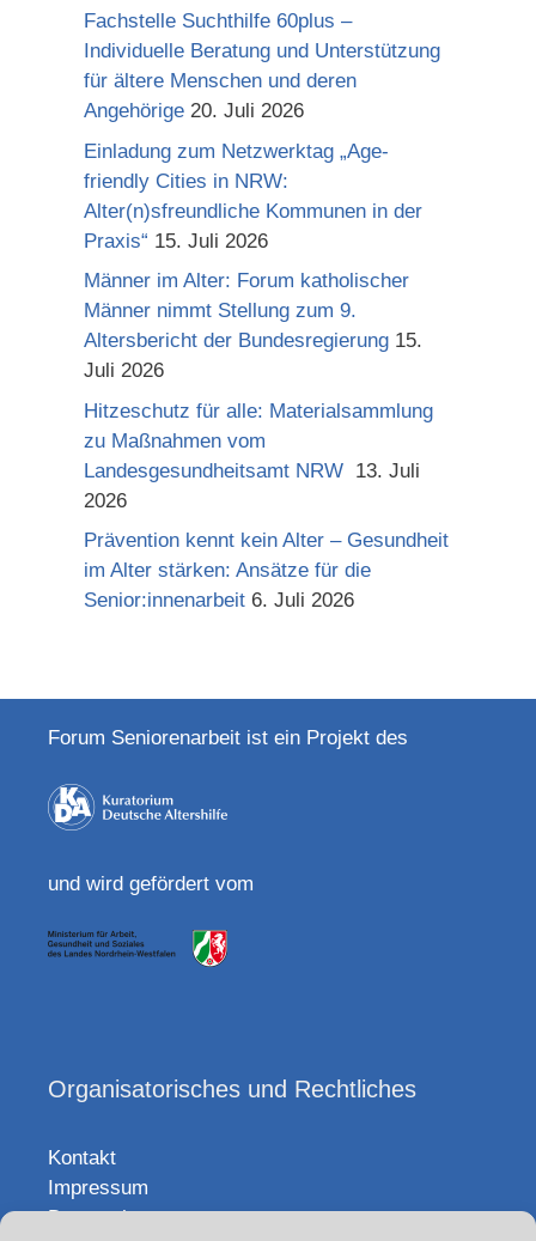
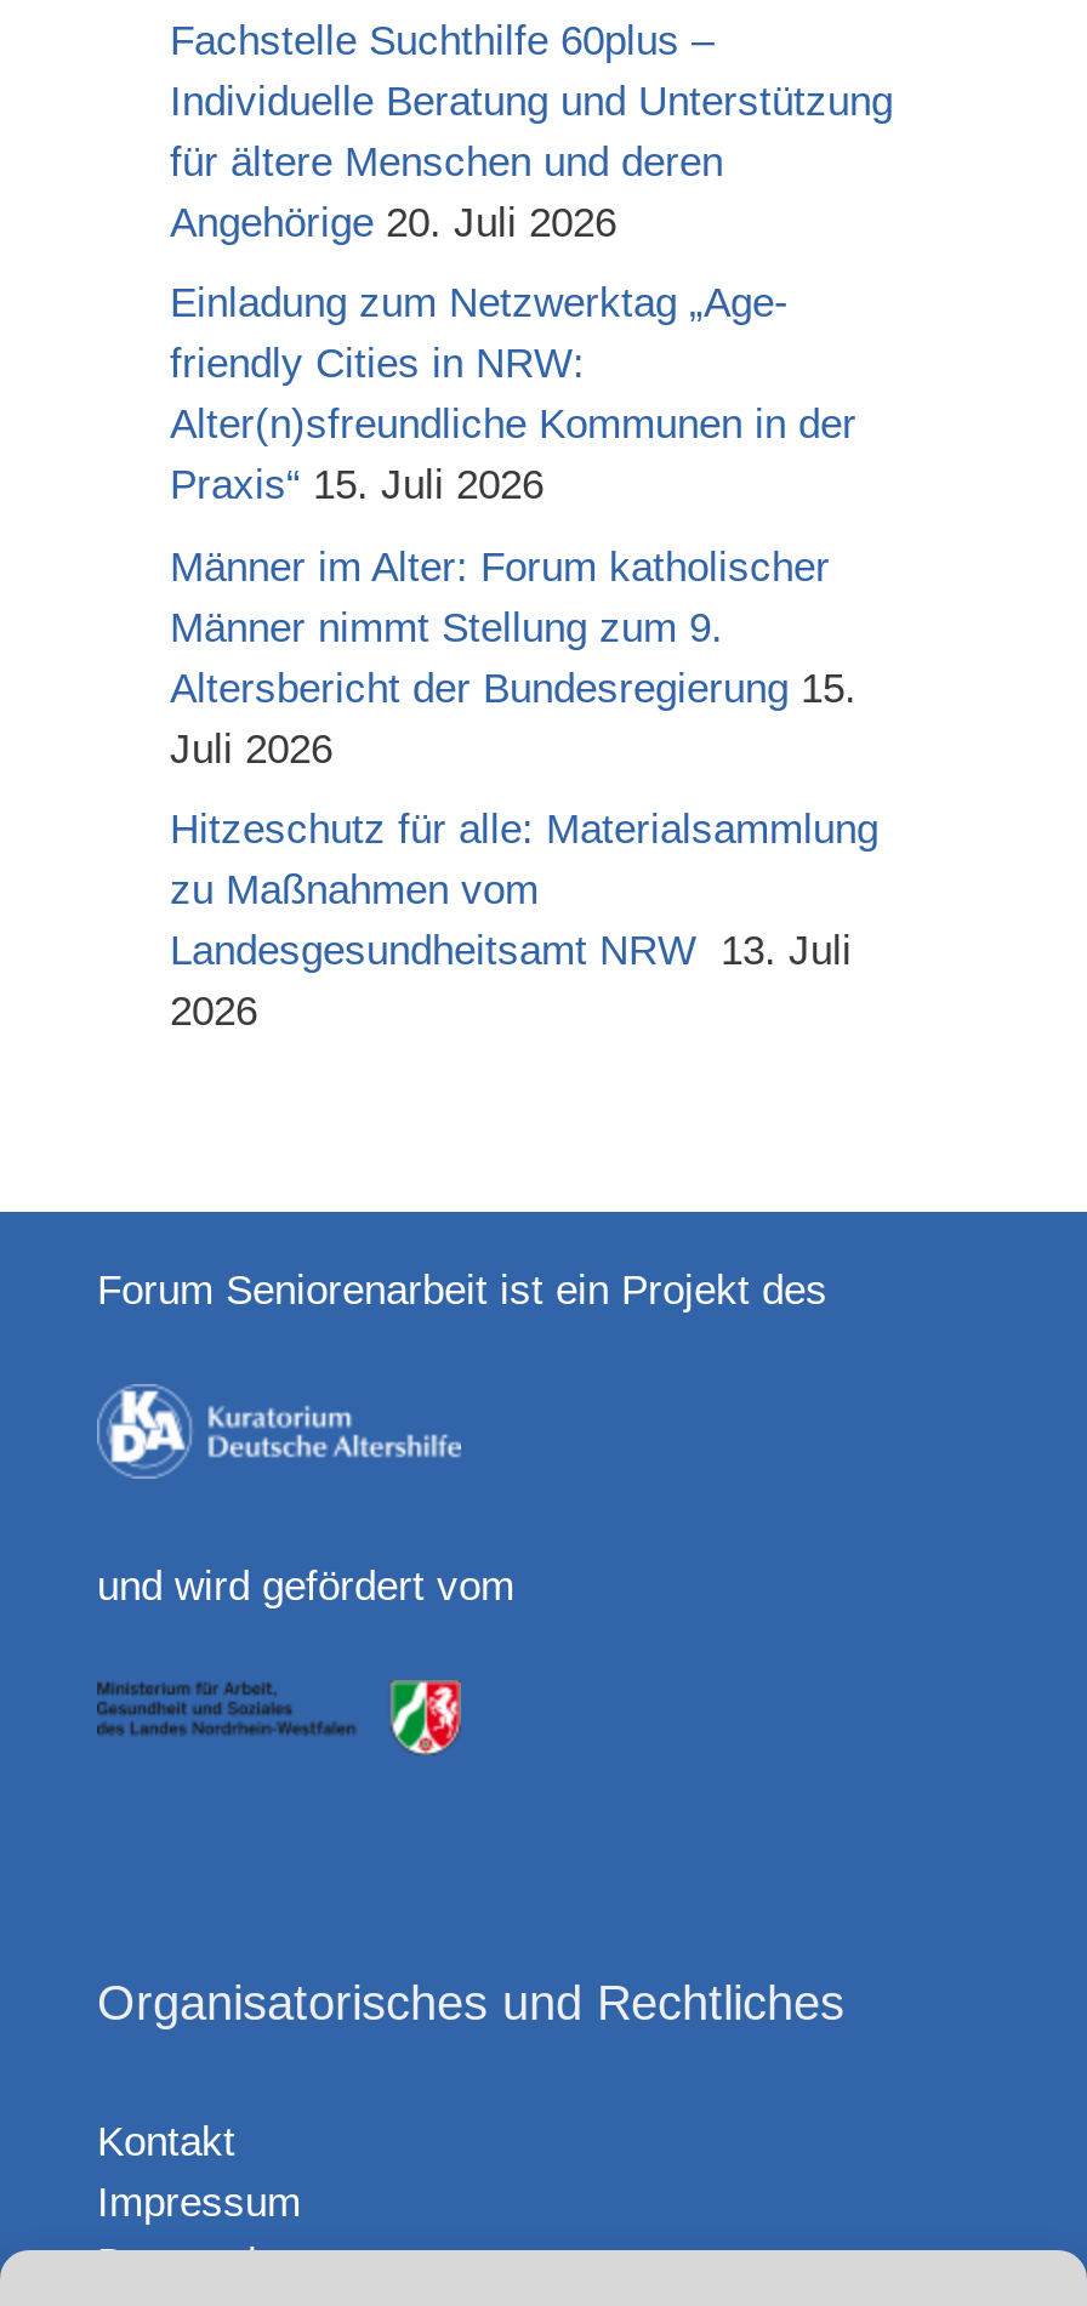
[84,529,449,612] Prävention kennt kein Alter – Gesundheit | im Alter stärken: Ansätze für die | Senior:innenarbeit 6. Juli 2026 -> none

